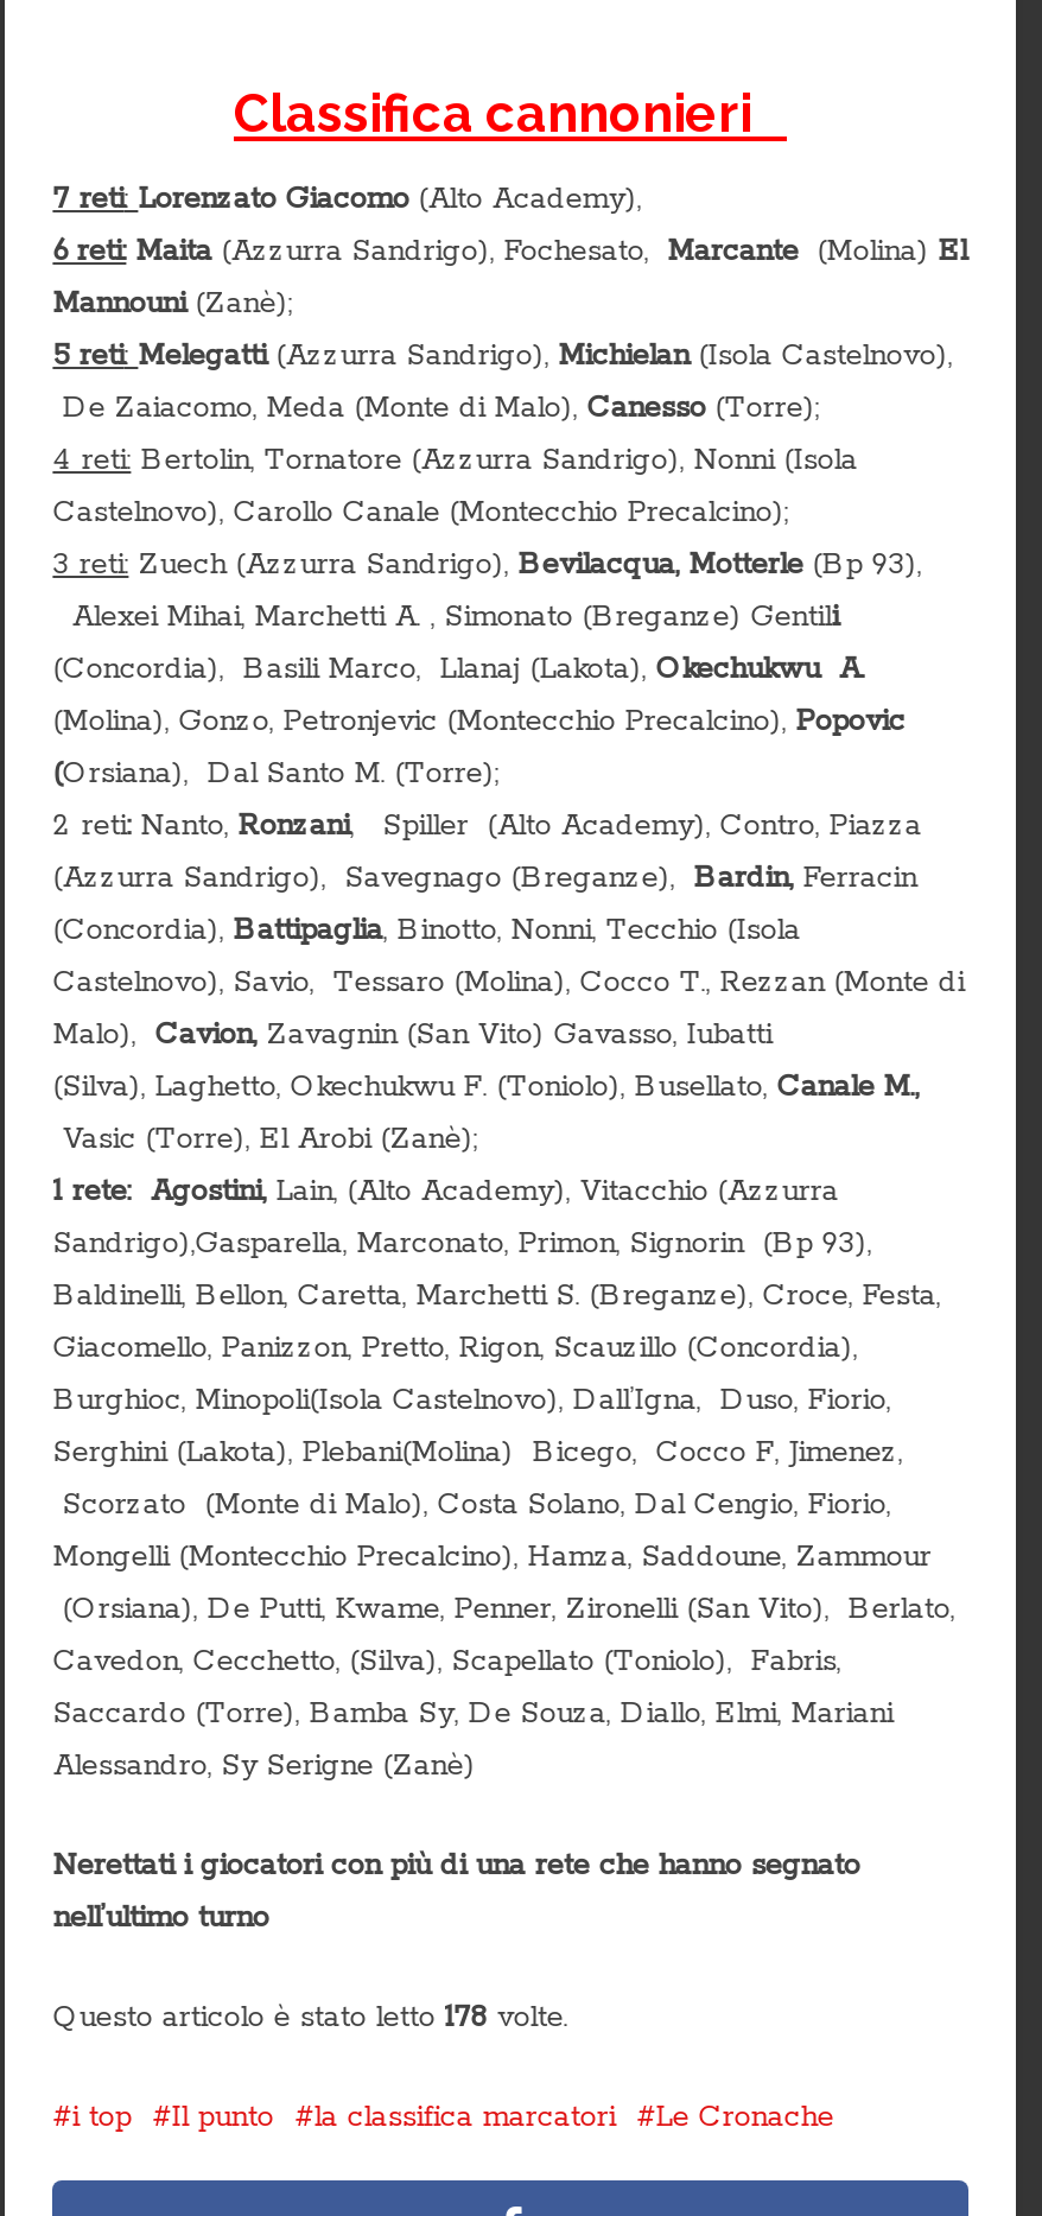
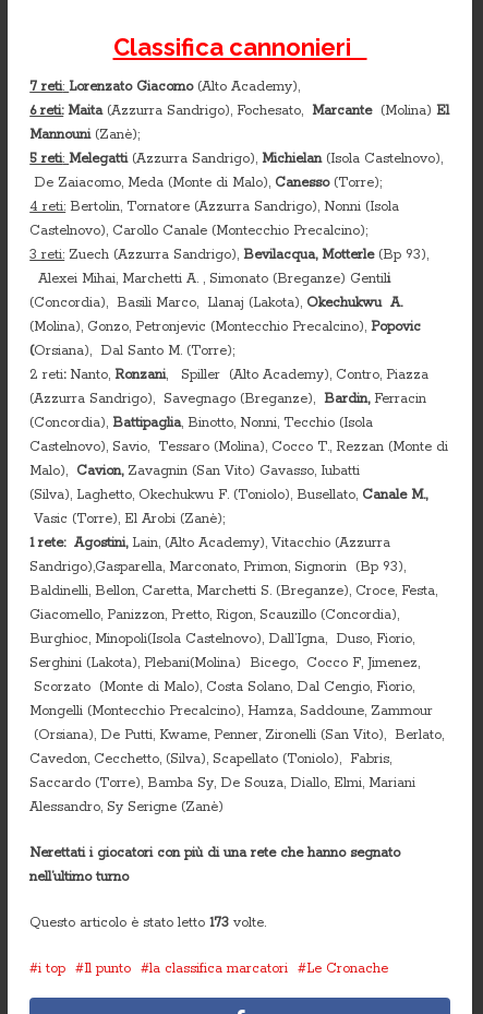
[53,2000,568,2035] Questo articolo è stato letto 178 volte. -> [30,915,266,931] Questo articolo è stato letto 173 volte.

